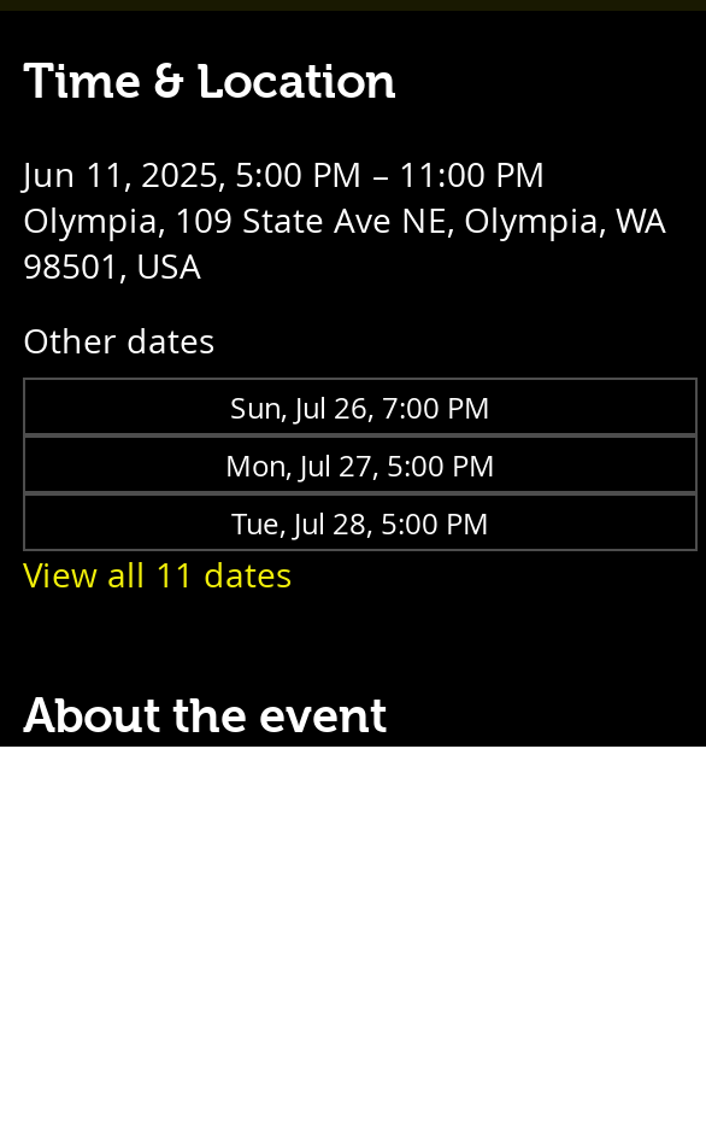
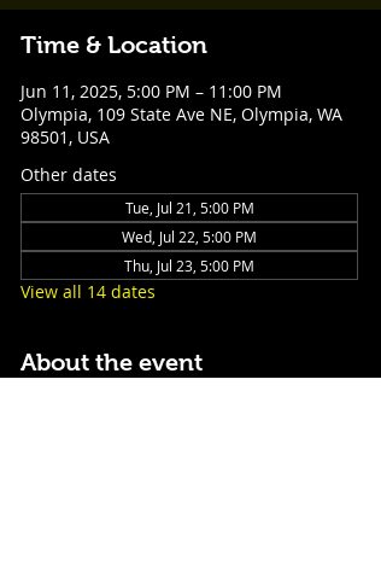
[230,387,490,426] Sun, Jul 26, 7:00 PM -> [125,198,254,217] Tue, Jul 21, 5:00 PM
[225,445,495,484] Mon, Jul 27, 5:00 PM -> [122,227,257,246] Wed, Jul 22, 5:00 PM
[231,503,489,542] Tue, Jul 28, 5:00 PM -> [124,256,254,275] Thu, Jul 23, 5:00 PM
[23,551,293,597] View all 11 dates -> [20,280,156,303] View all 14 dates

